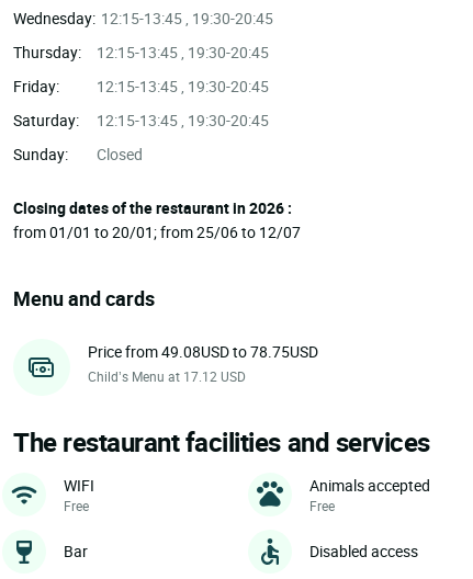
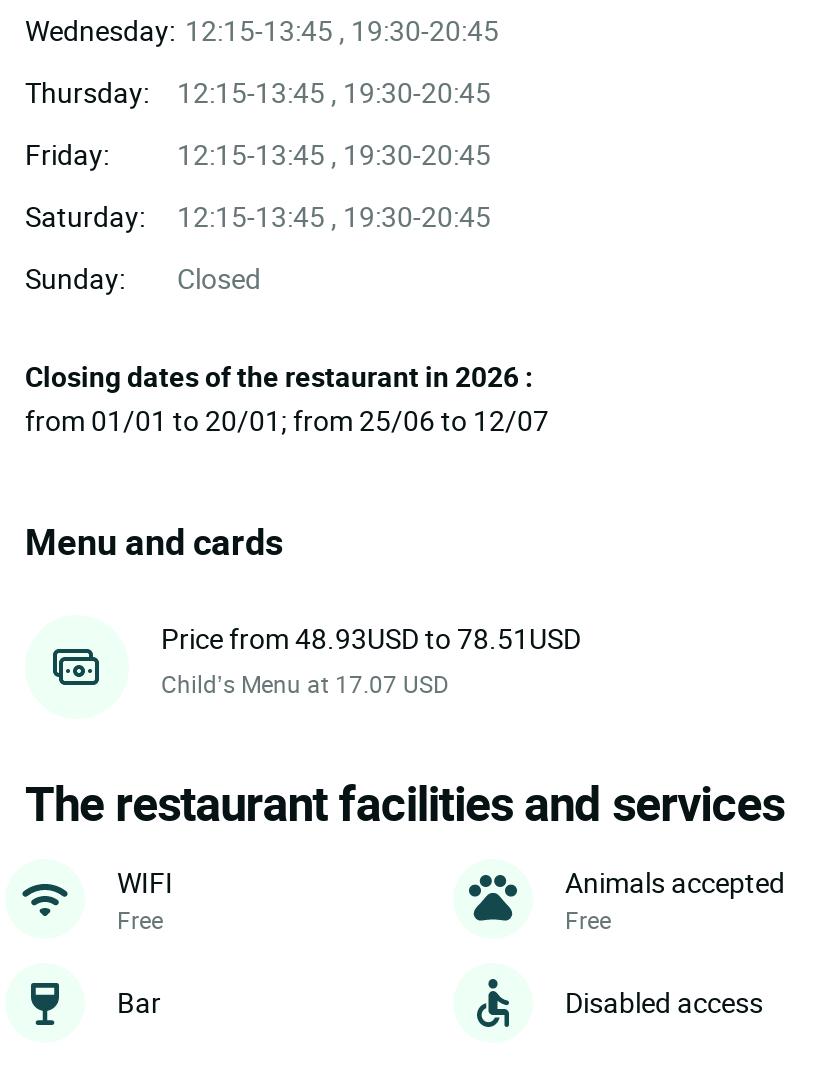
[88,341,318,362] Price from 49.08USD to 78.75USD -> [161,620,581,658] Price from 48.93USD to 78.51USD
[88,368,246,385] Child’s Menu at 17.12 USD -> [161,668,449,700] Child’s Menu at 17.07 USD

